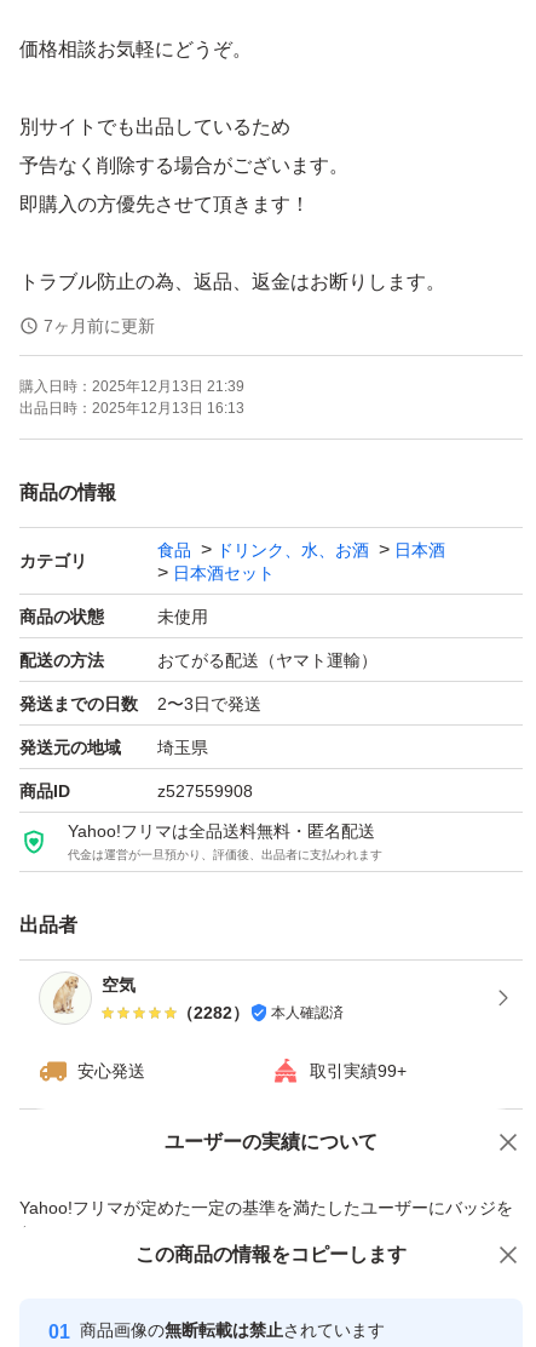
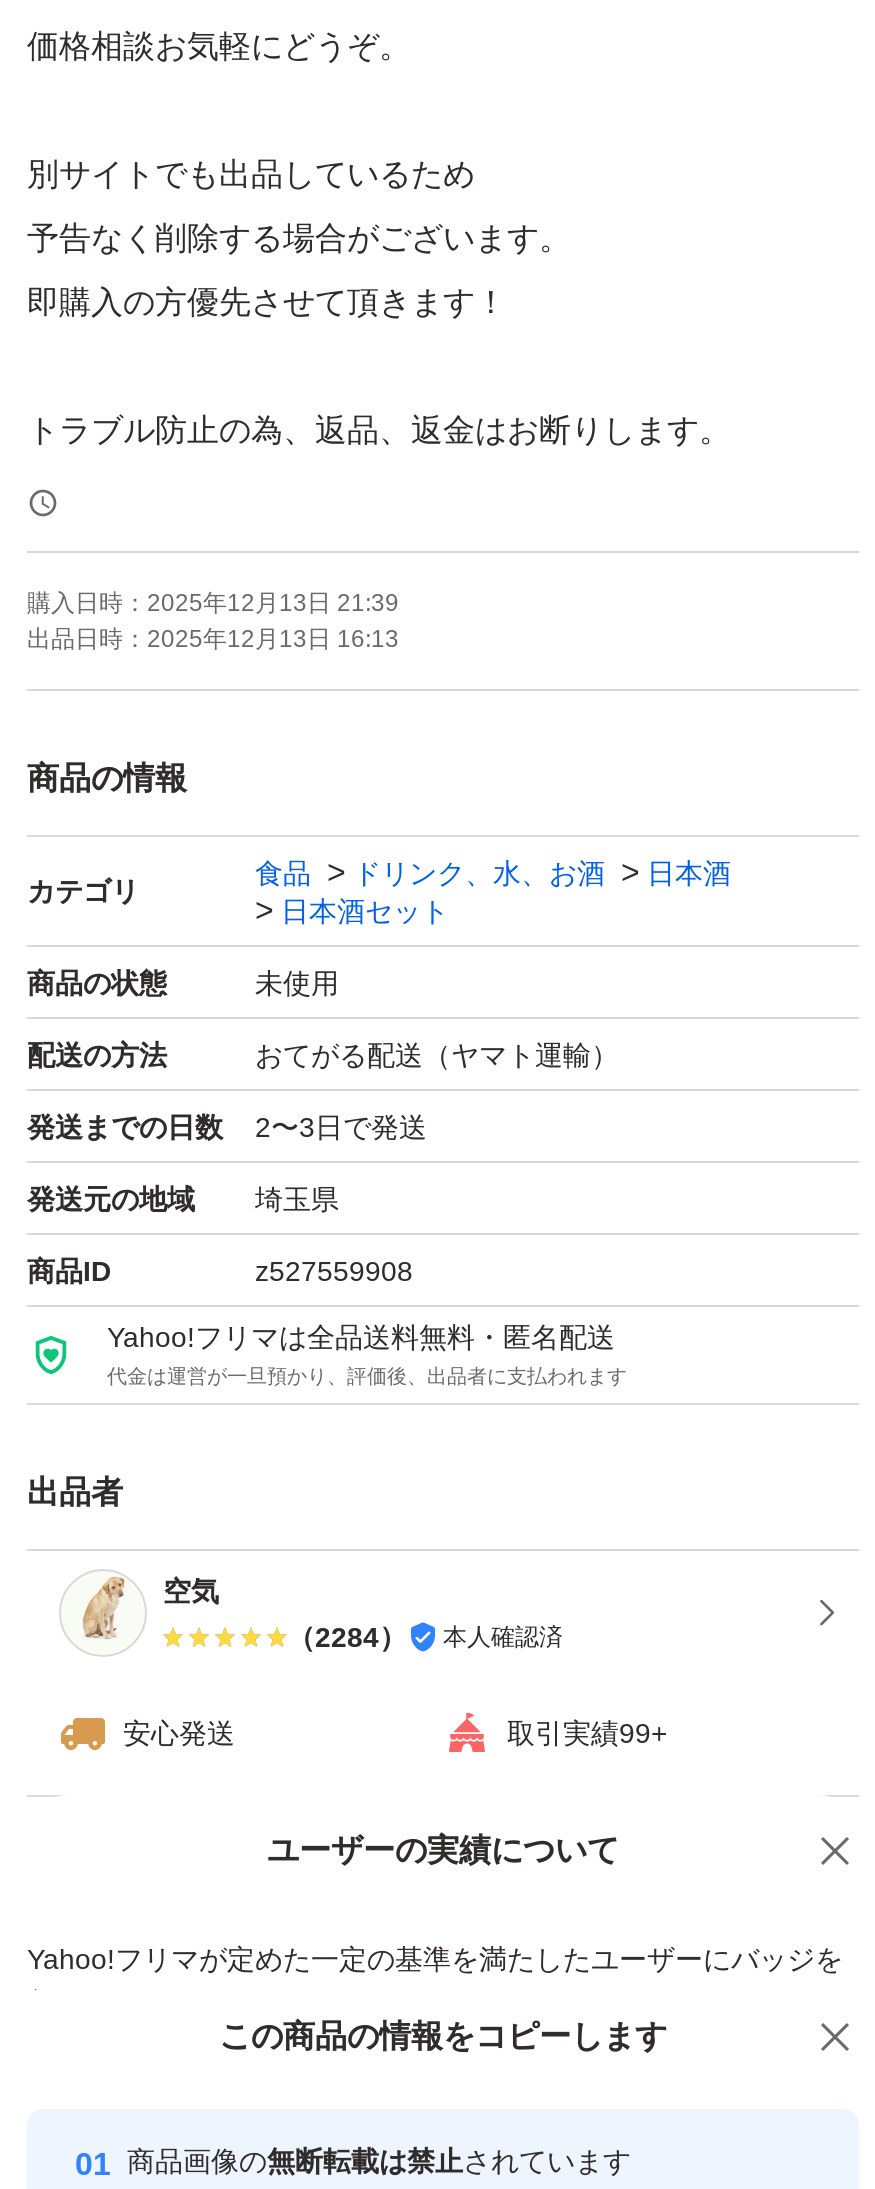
[44,317,155,336] 7ヶ月前に更新 -> none
[177,1003,249,1022] （2282） -> [287,1621,407,1653] （2284）

